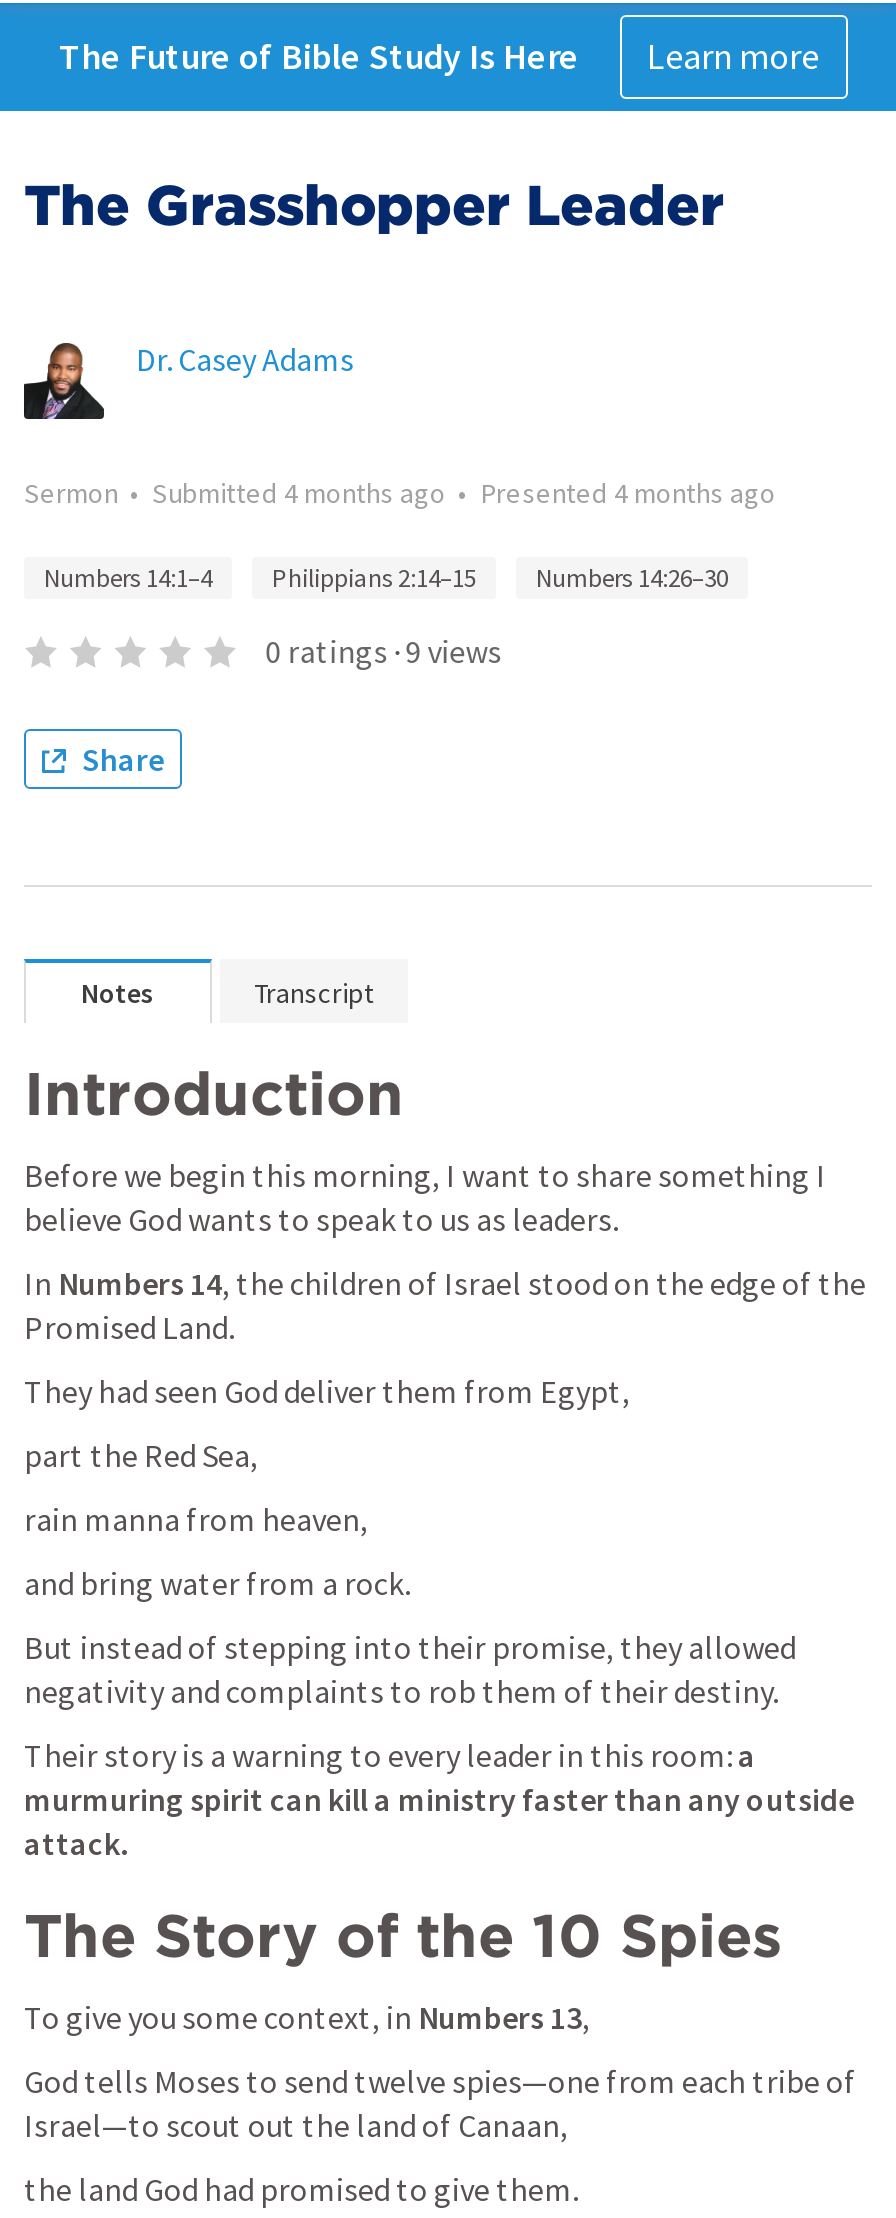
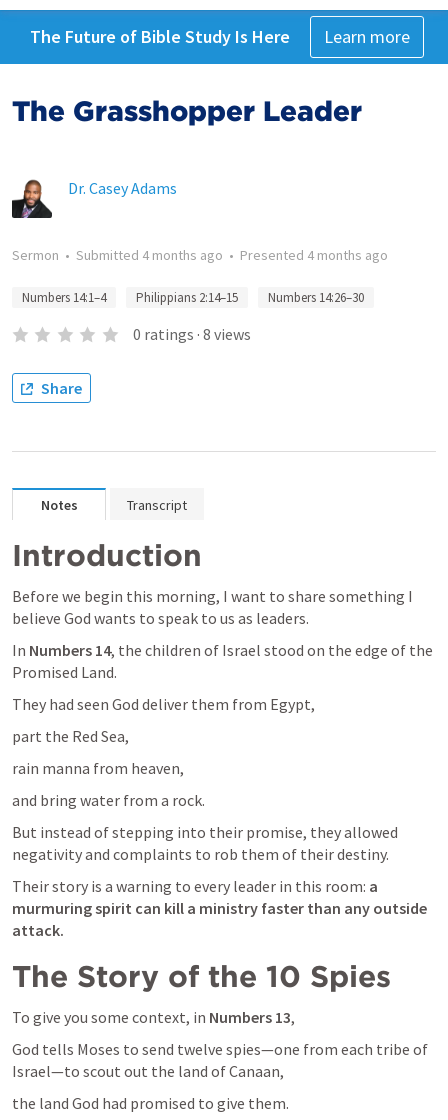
[265,631,501,671] 0 ratings · 9 views -> [133,324,251,344] 0 ratings · 8 views

